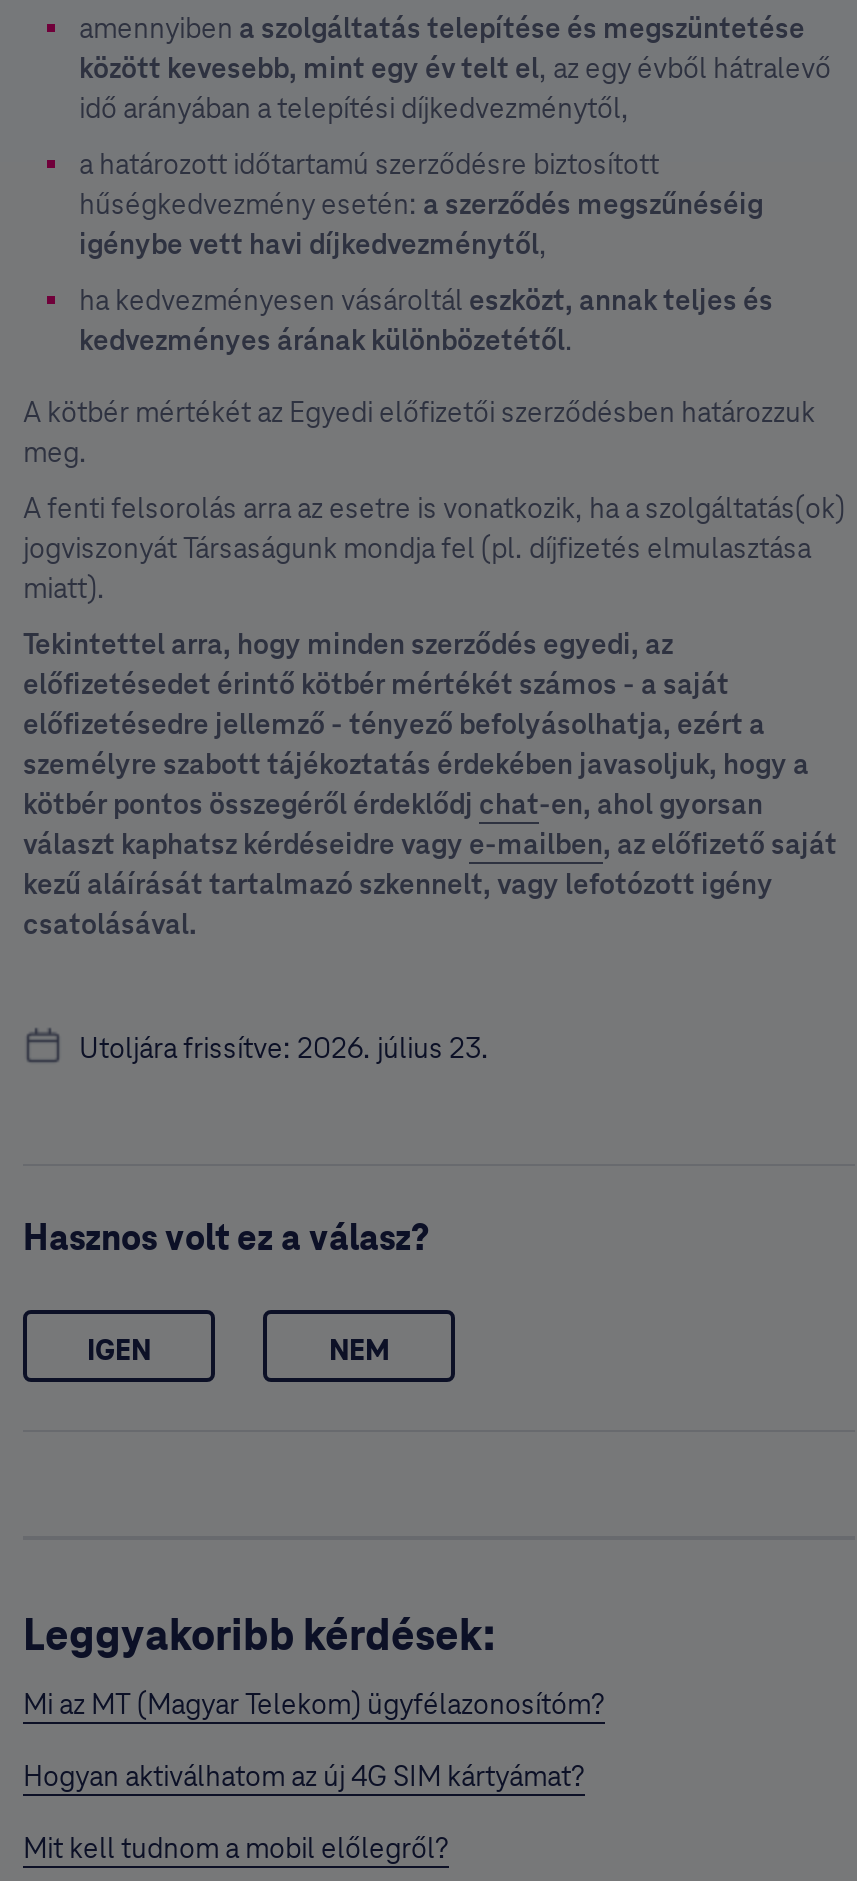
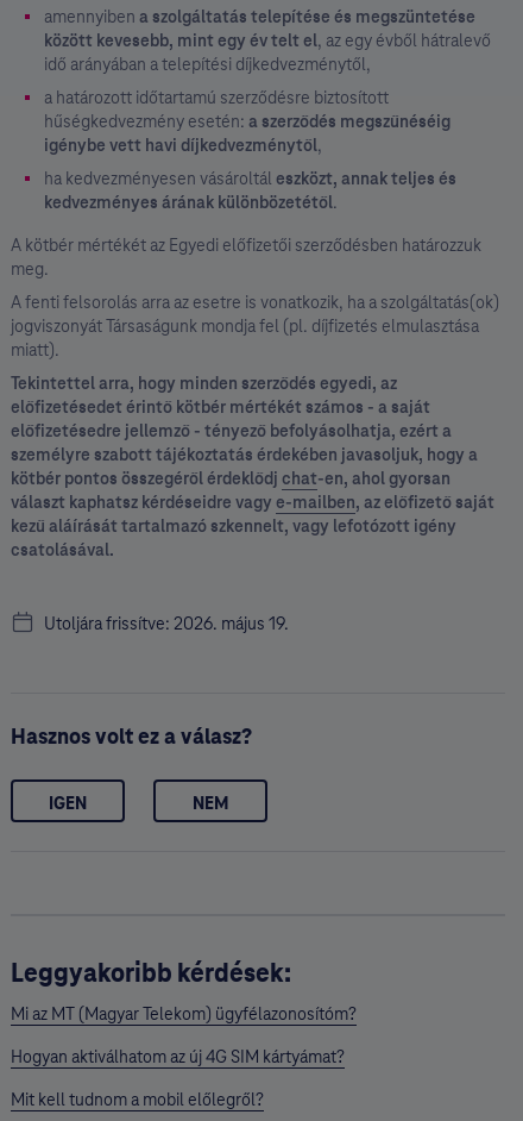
[79,1030,489,1066] Utoljára frissítve: 2026. július 23. -> [44,613,289,634] Utoljára frissítve: 2026. május 19.

